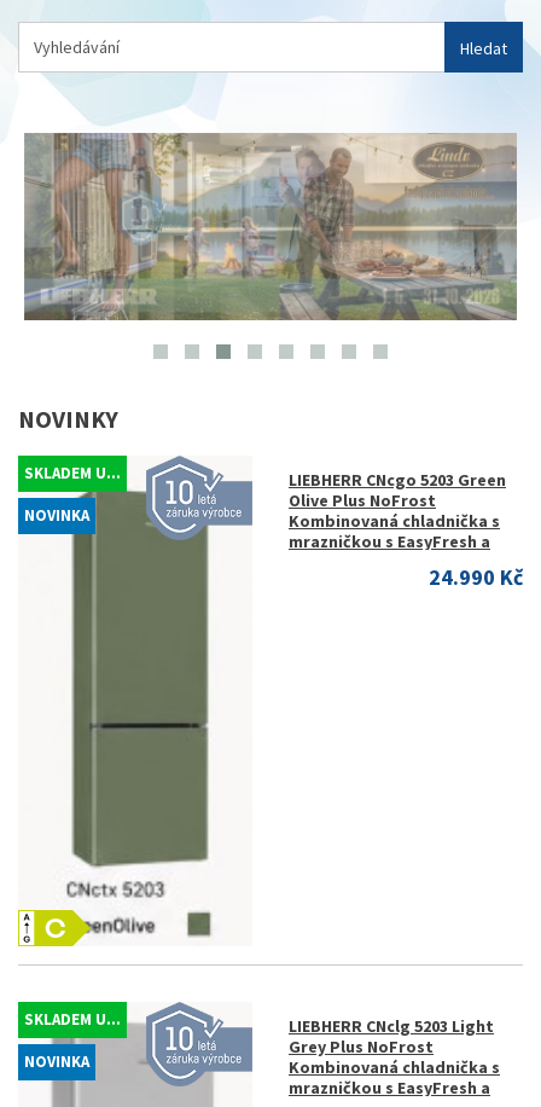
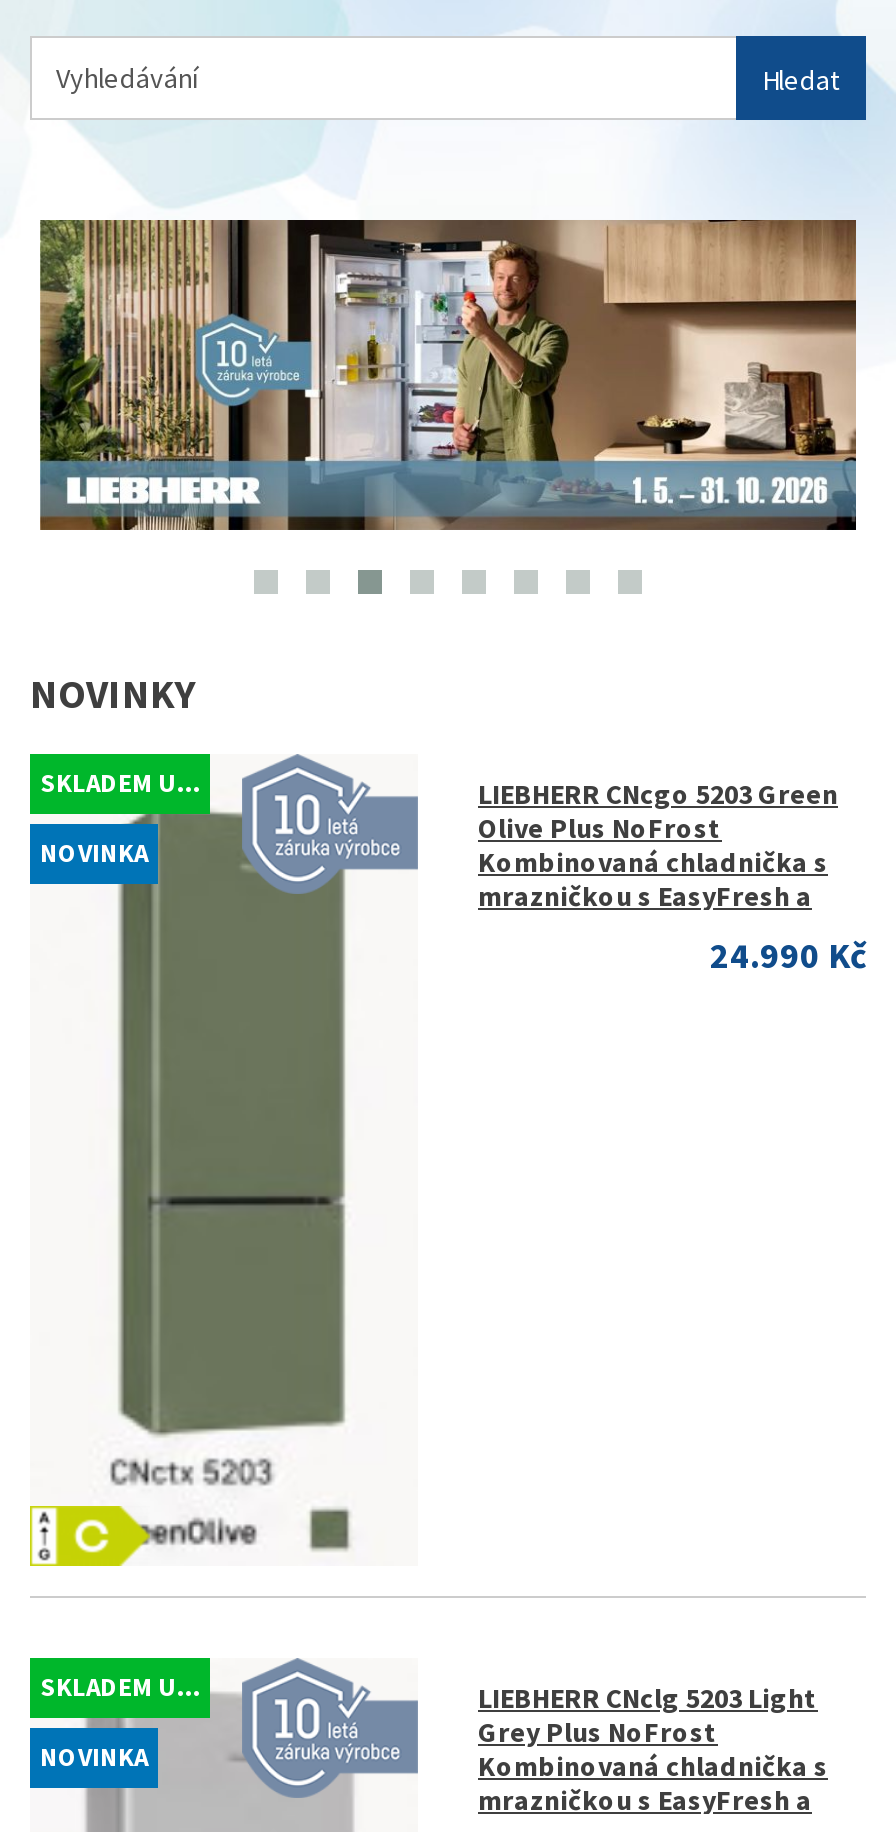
[24,132,517,321] [image] -> [40,220,858,530] [image]

